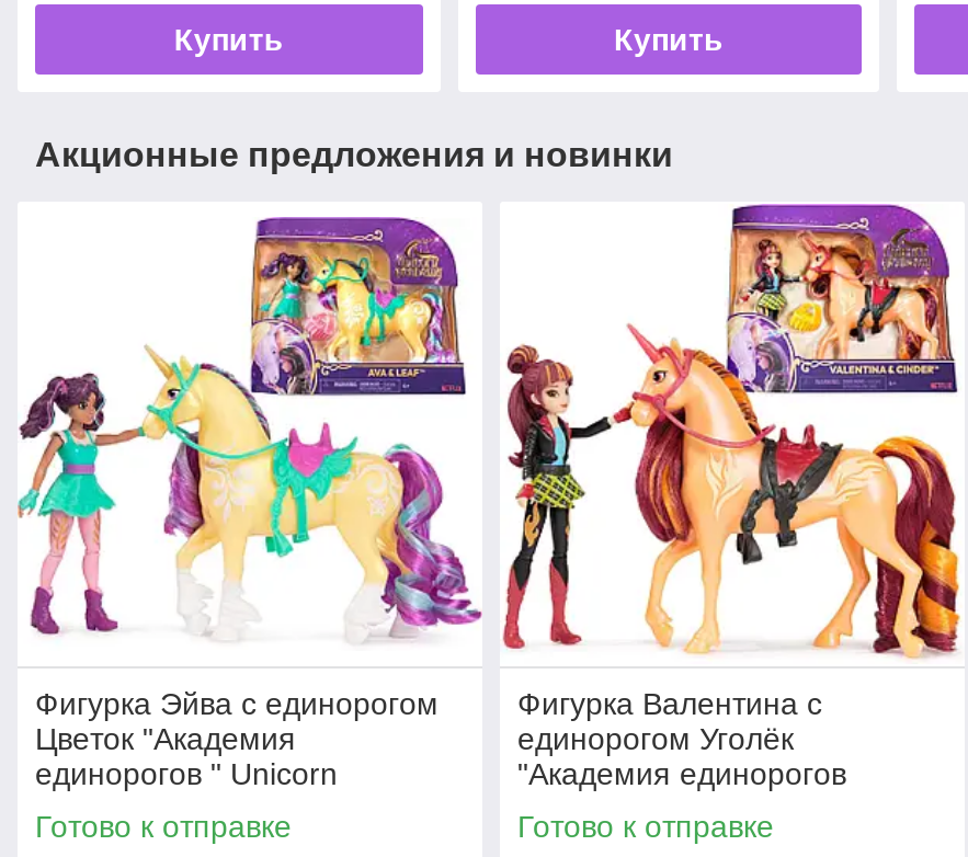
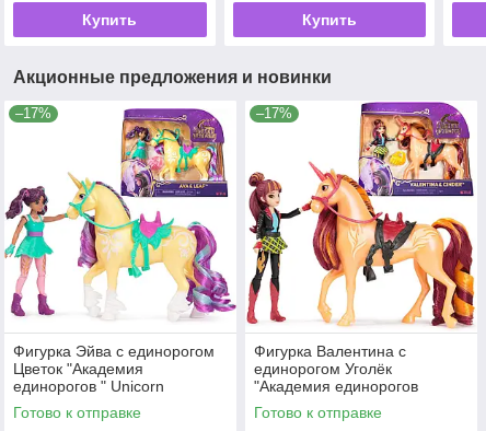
none -> [15,105,51,121] –17%
none -> [256,105,292,121] –17%

